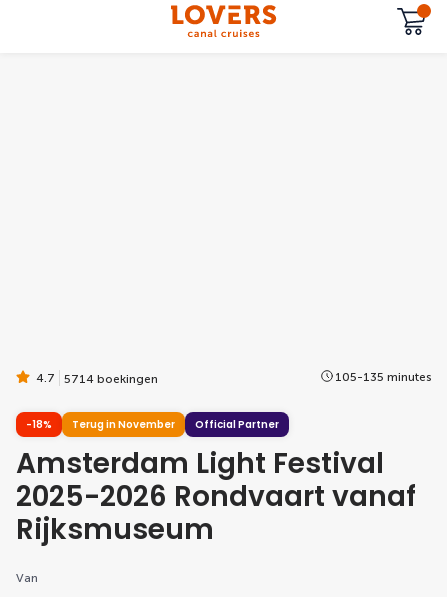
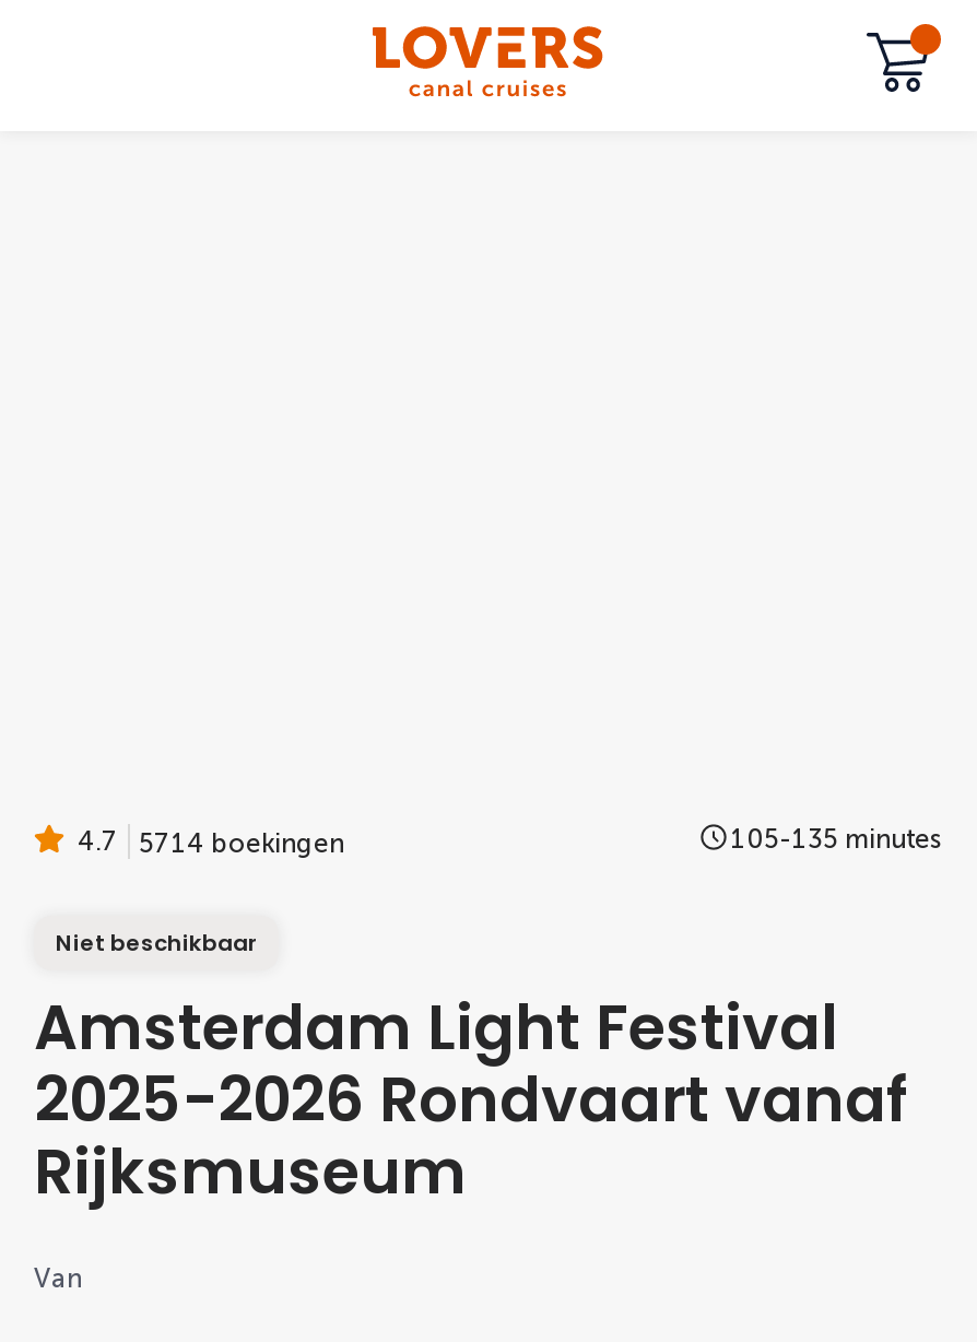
[26,416,279,431] -18% | Terug in November | Official Partner -> [56,926,257,958] Niet beschikbaar

